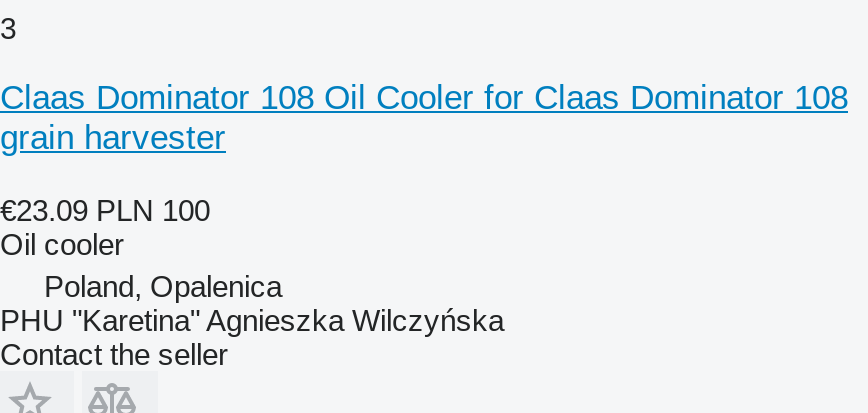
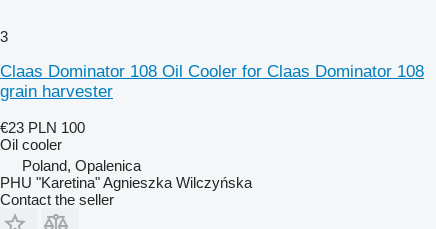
[0,193,210,227] €23.09 PLN 100 -> [0,119,85,136] €23 PLN 100

